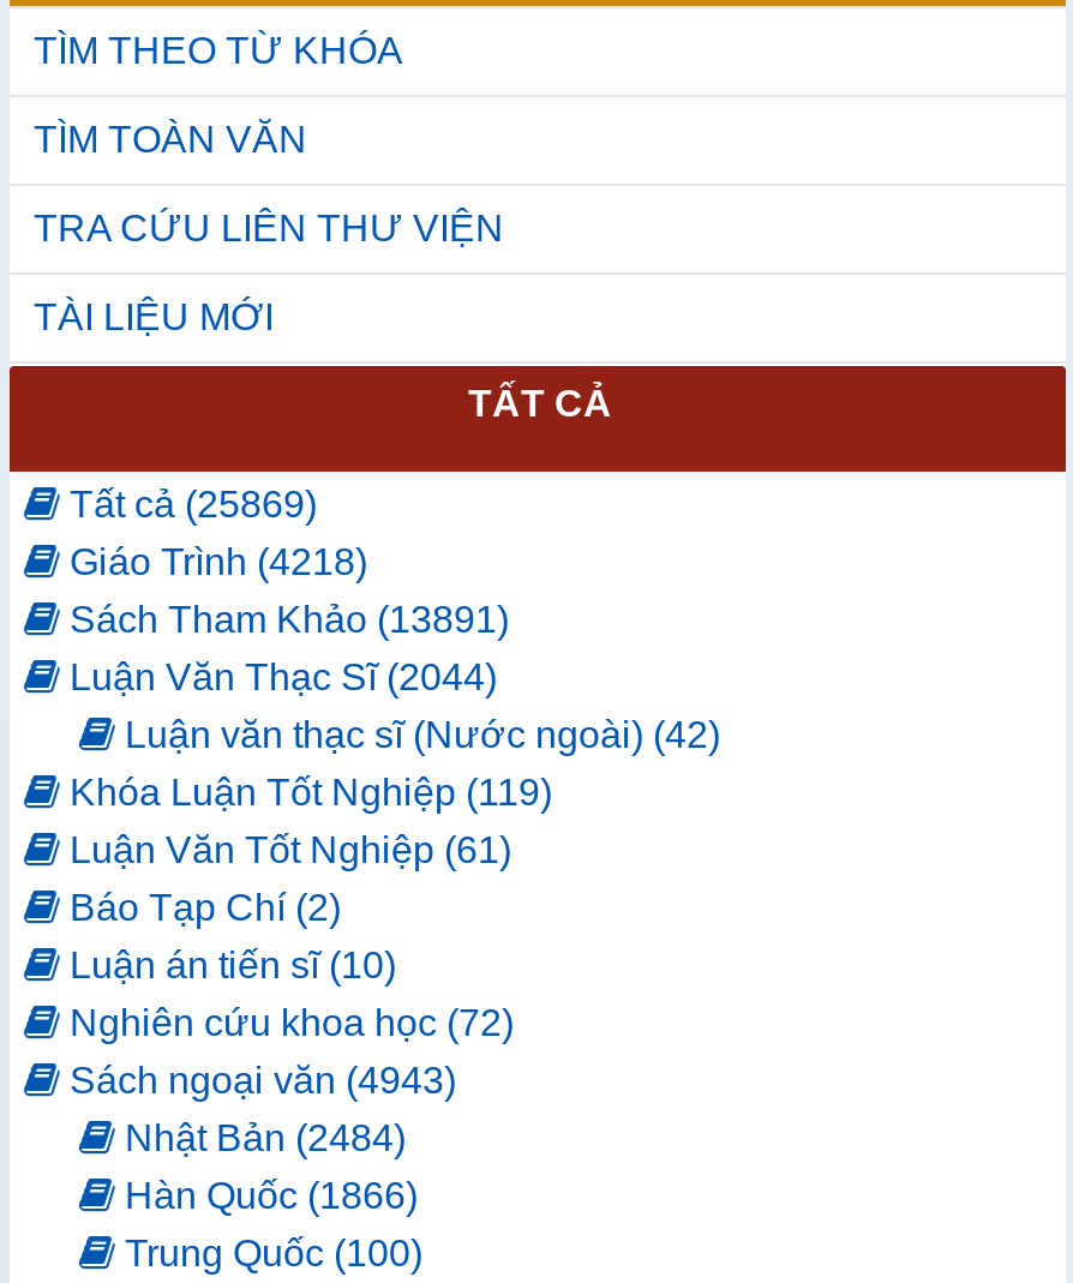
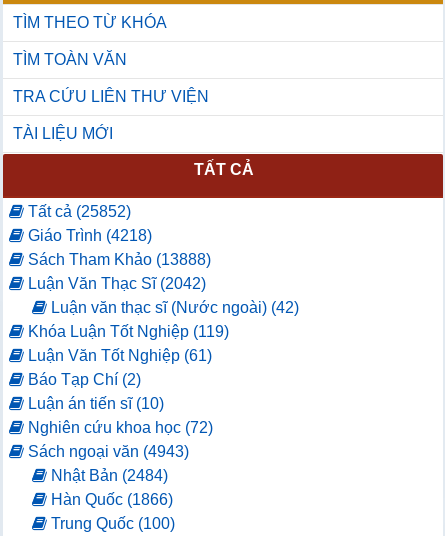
[60,484,317,524] Tất cả (25869) -> [24,203,131,220] Tất cả (25852)
[60,599,509,640] Sách Tham Khảo (13891) -> [24,251,211,268] Sách Tham Khảo (13888)
[60,657,497,697] Luận Văn Thạc Sĩ (2044) -> [24,275,206,292] Luận Văn Thạc Sĩ (2042)

